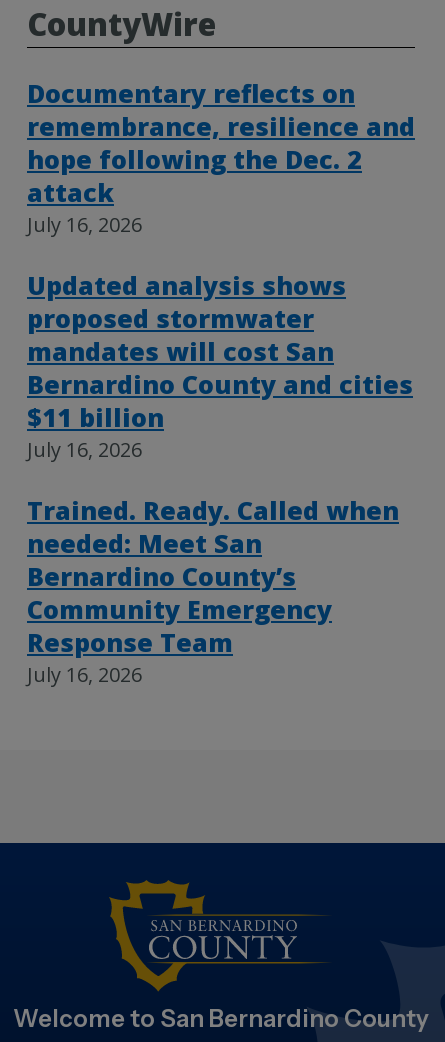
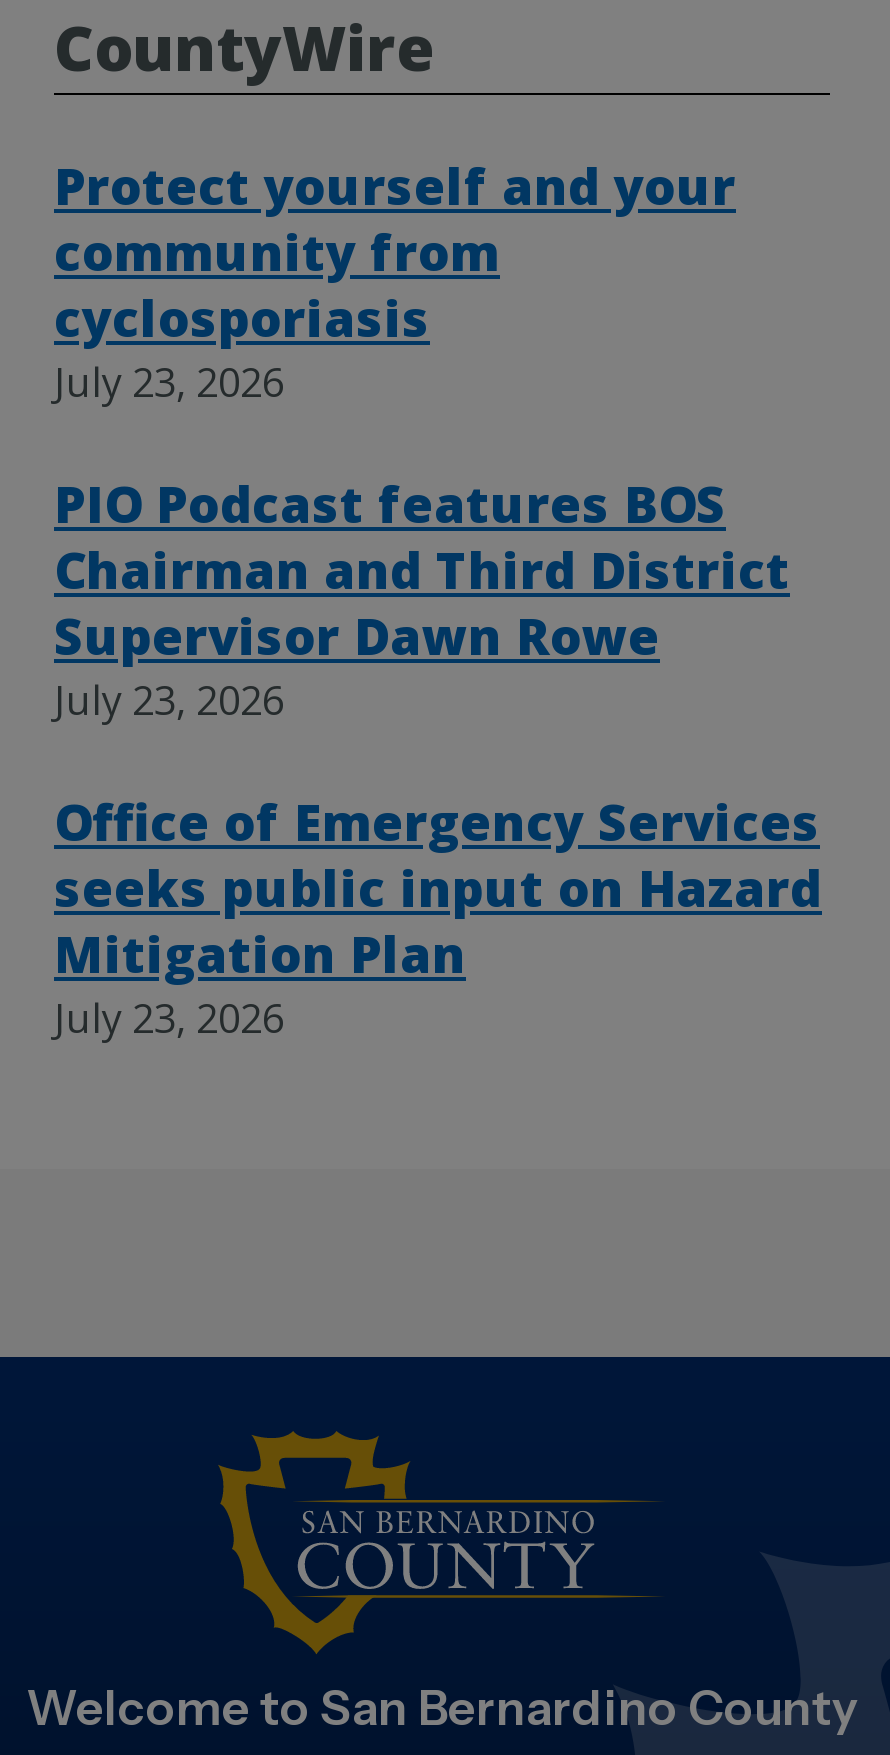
[27,76,415,238] Documentary reflects on | remembrance, resilience and | hope following the Dec. 2 | attack | July 16, 2026 -> [54,152,736,410] Protect yourself and your | community from | cyclosporiasis | July 23, 2026
[27,268,413,463] Updated analysis shows | proposed stormwater | mandates will cost San | Bernardino County and cities | $11 billion | July 16, 2026 -> [54,470,790,728] PIO Podcast features BOS | Chairman and Third District | Supervisor Dawn Rowe | July 23, 2026
[27,493,399,688] Trained. Ready. Called when | needed: Meet San | Bernardino County’s | Community Emergency | Response Team | July 16, 2026 -> [54,788,822,1046] Office of Emergency Services | seeks public input on Hazard | Mitigation Plan | July 23, 2026

